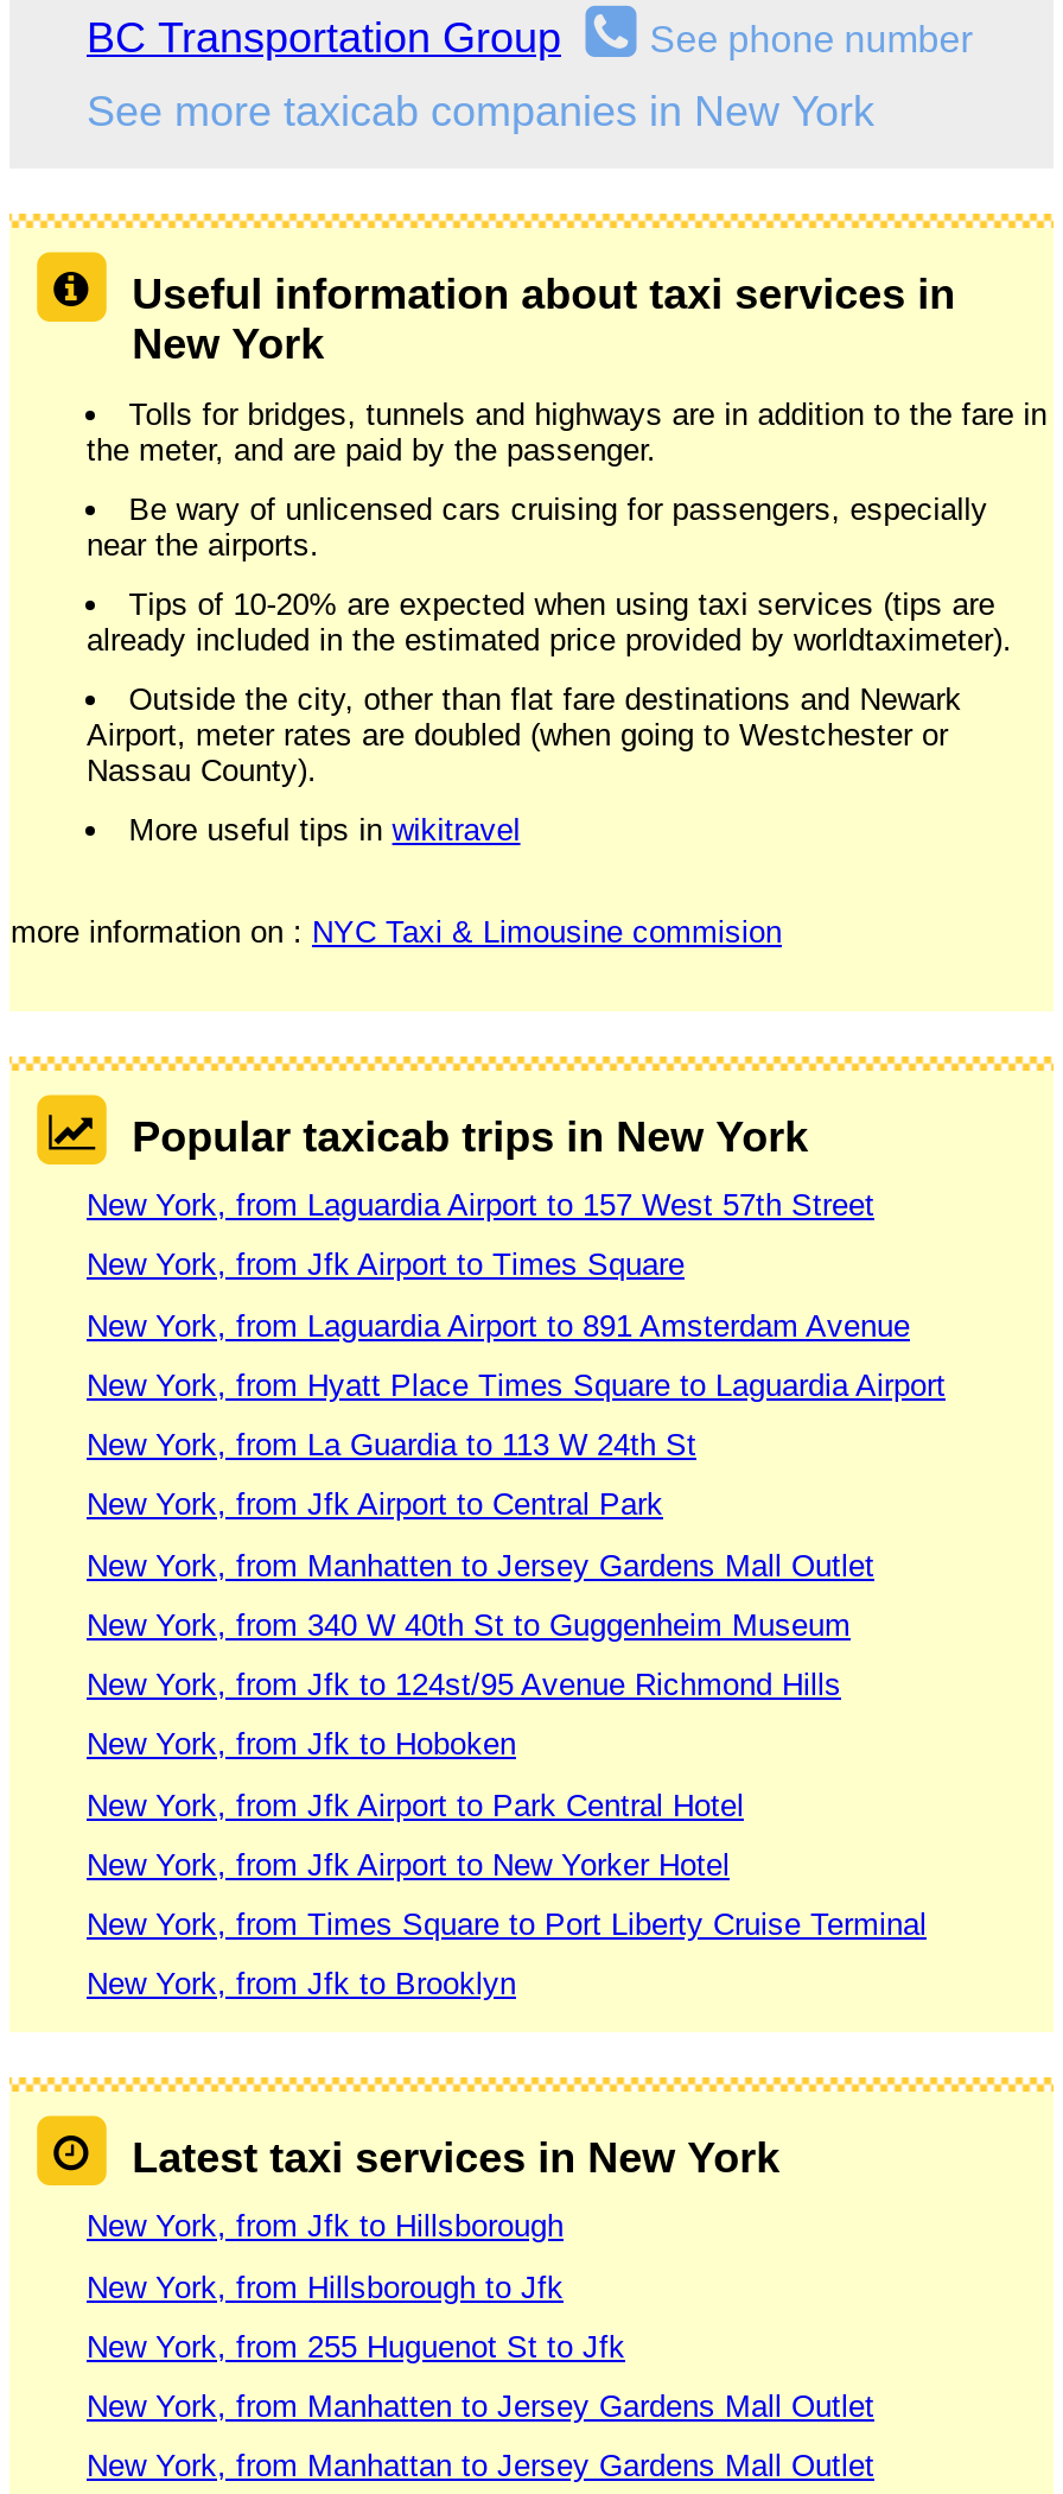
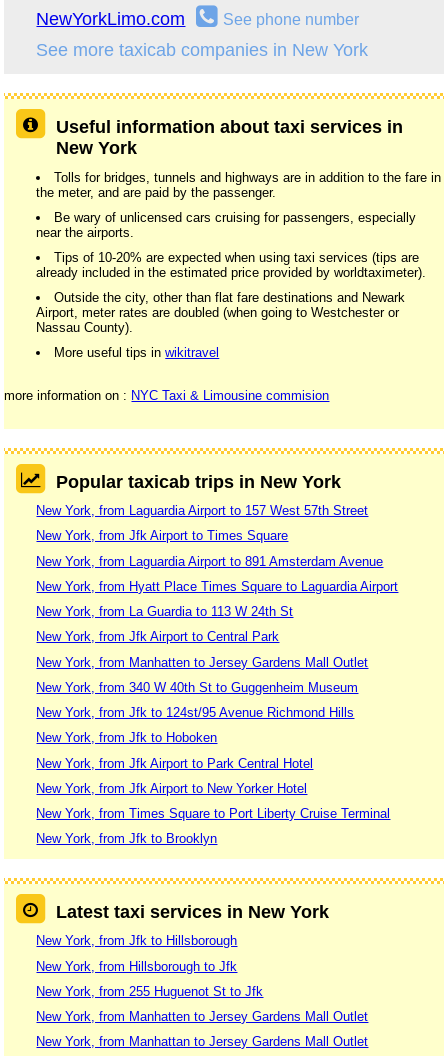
[87,14,561,62] BC Transportation Group -> [36,9,185,29] NewYorkLimo.com

